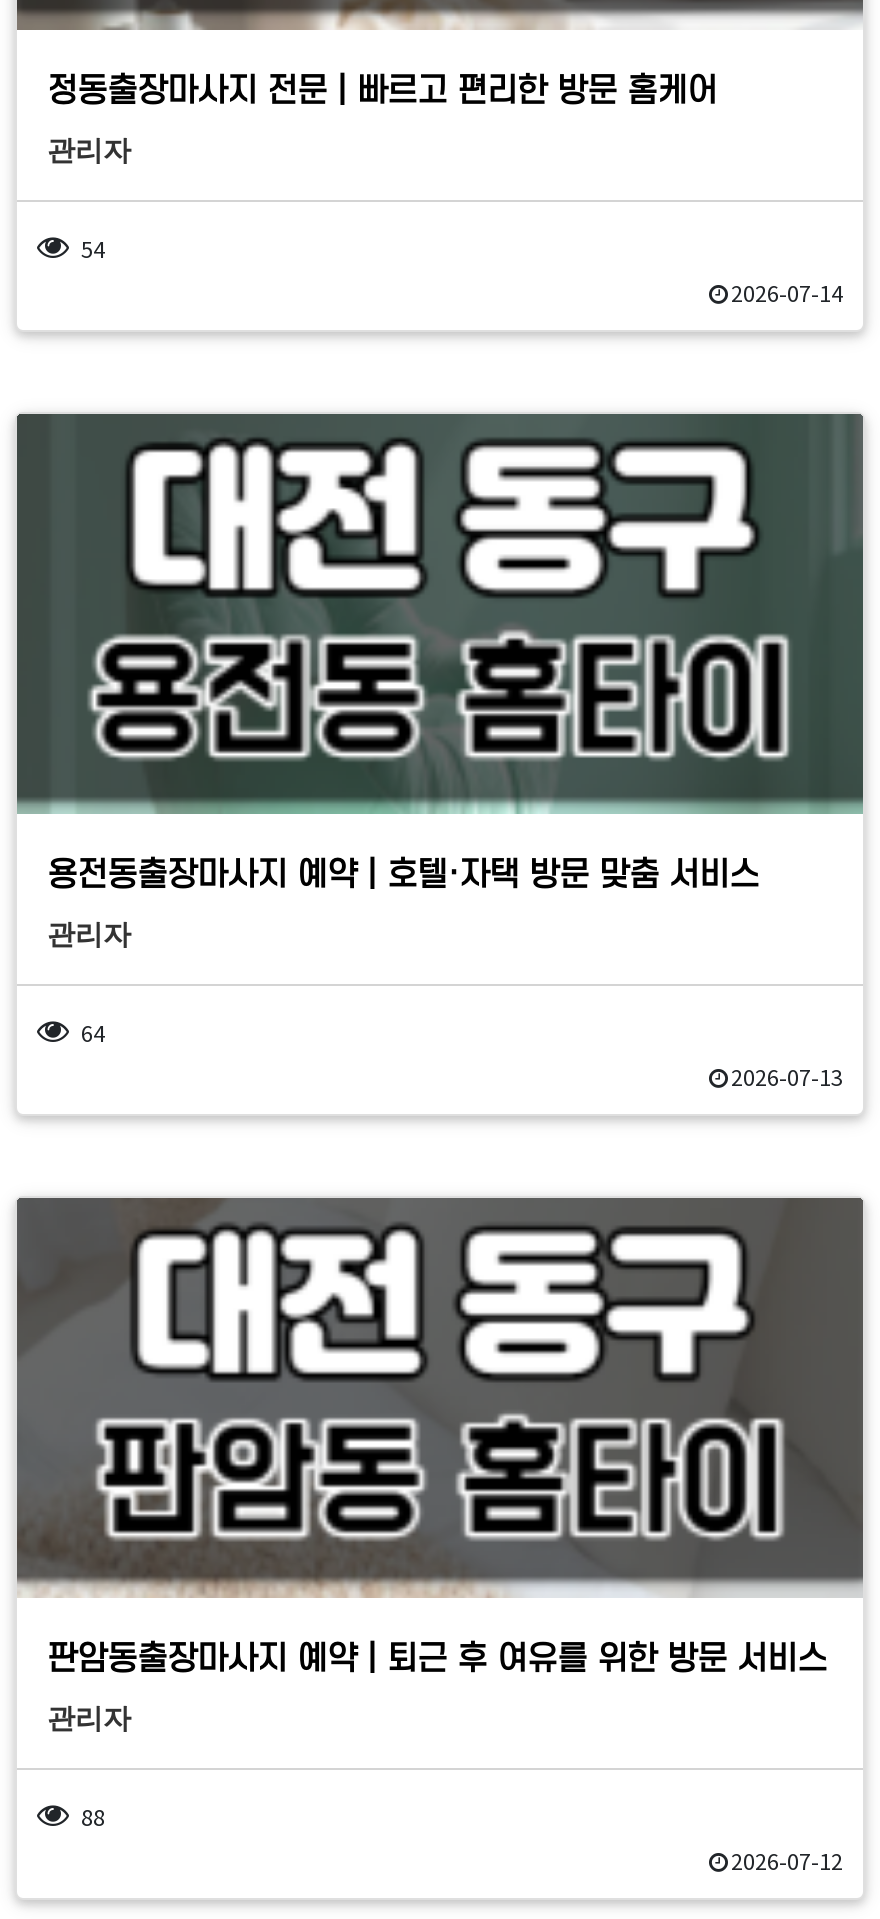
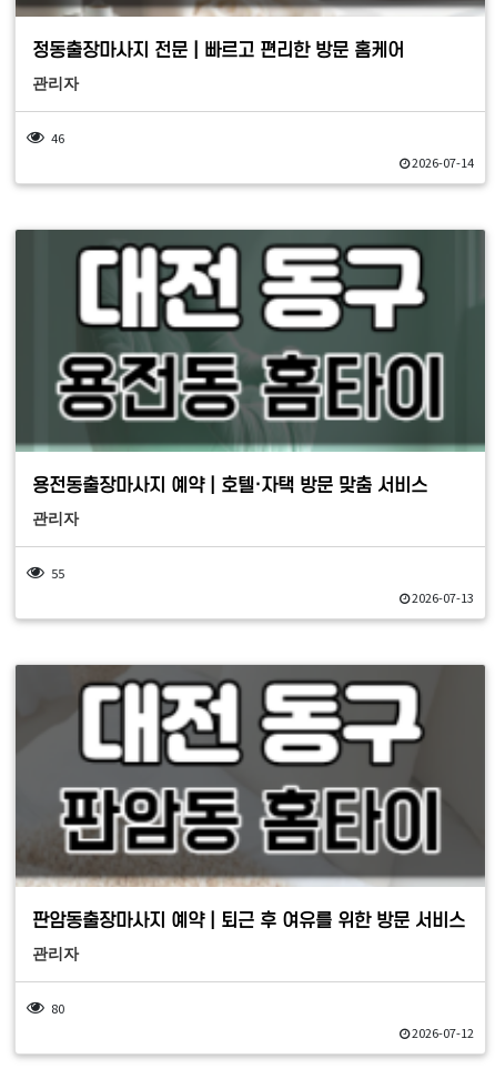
[81,232,105,264] 54 -> [51,129,64,147] 46
[81,1016,105,1048] 64 -> [51,564,64,582] 55
[81,1800,105,1832] 88 -> [51,999,64,1017] 80

